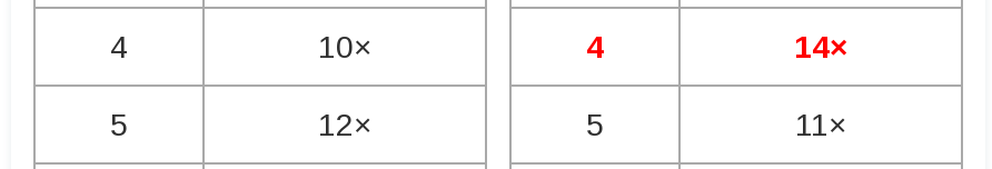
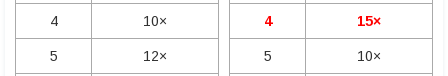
[794,28,847,64] 14× -> [357,13,381,29] 15×
[795,106,846,142] 11× -> [357,48,381,64] 10×

